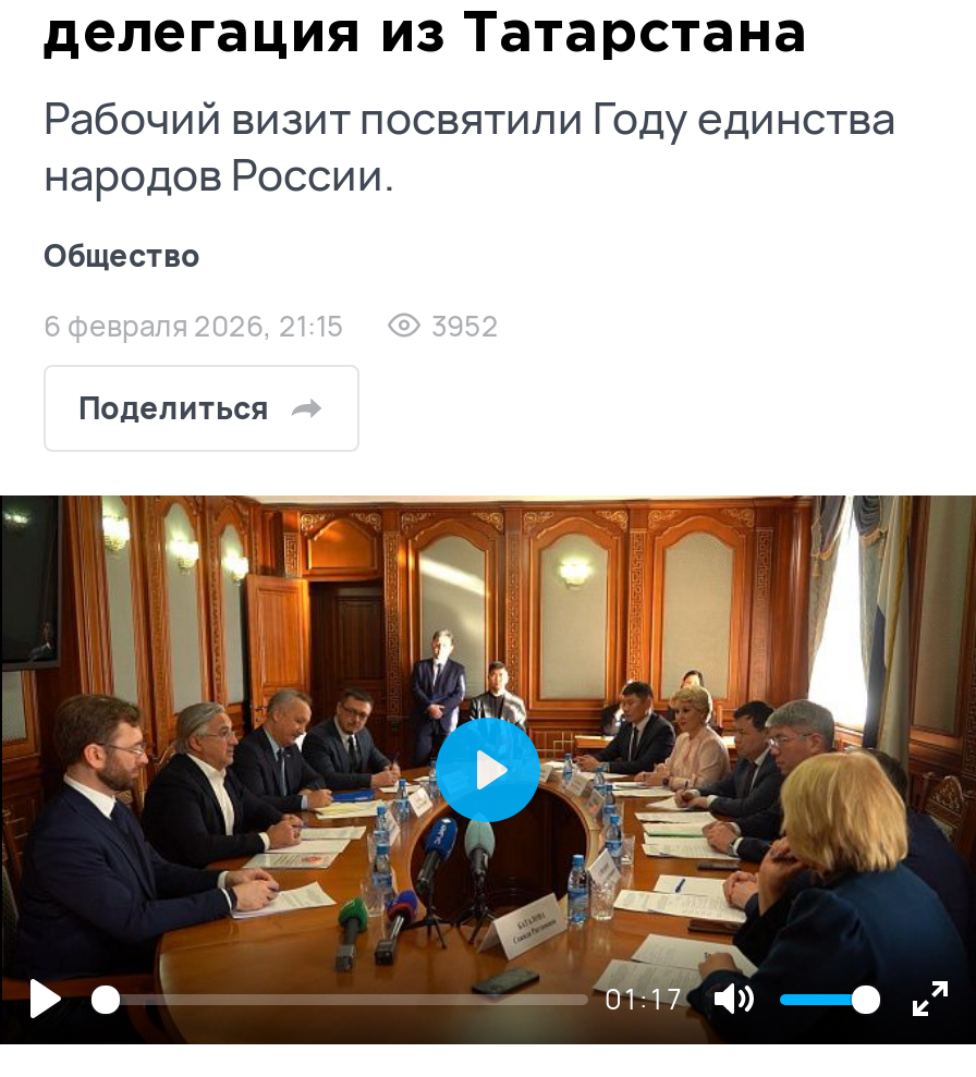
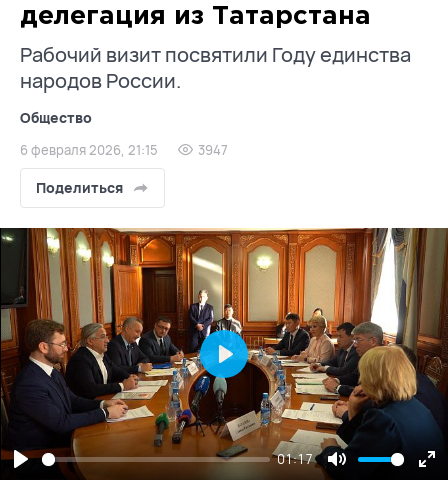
[431,306,499,345] 3952 -> [198,141,228,159] 3947

